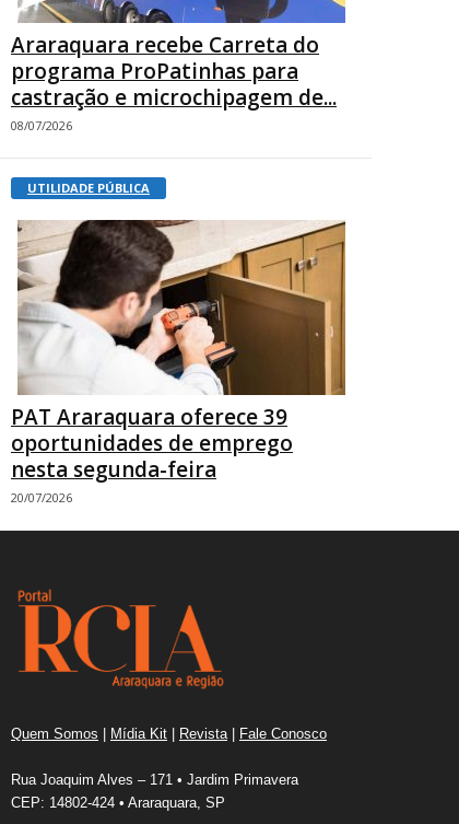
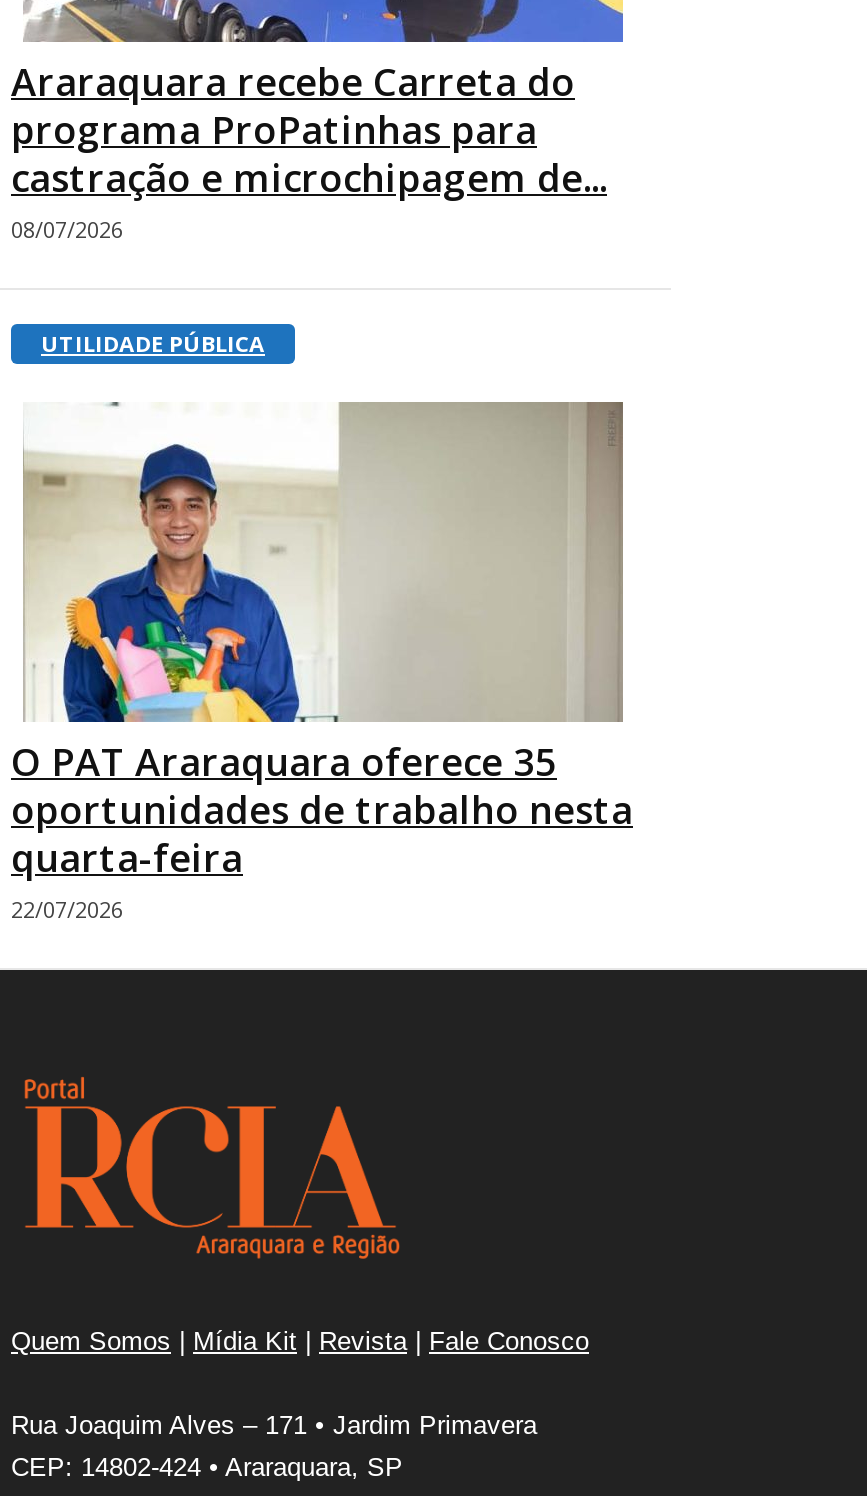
[11,219,345,506] [image] | PAT Araraquara oferece 39 | oportunidades de emprego | nesta segunda-feira | 20/07/2026 -> [11,402,633,924] [image] | O PAT Araraquara oferece 35 | oportunidades de trabalho nesta | quarta-feira | 22/07/2026

